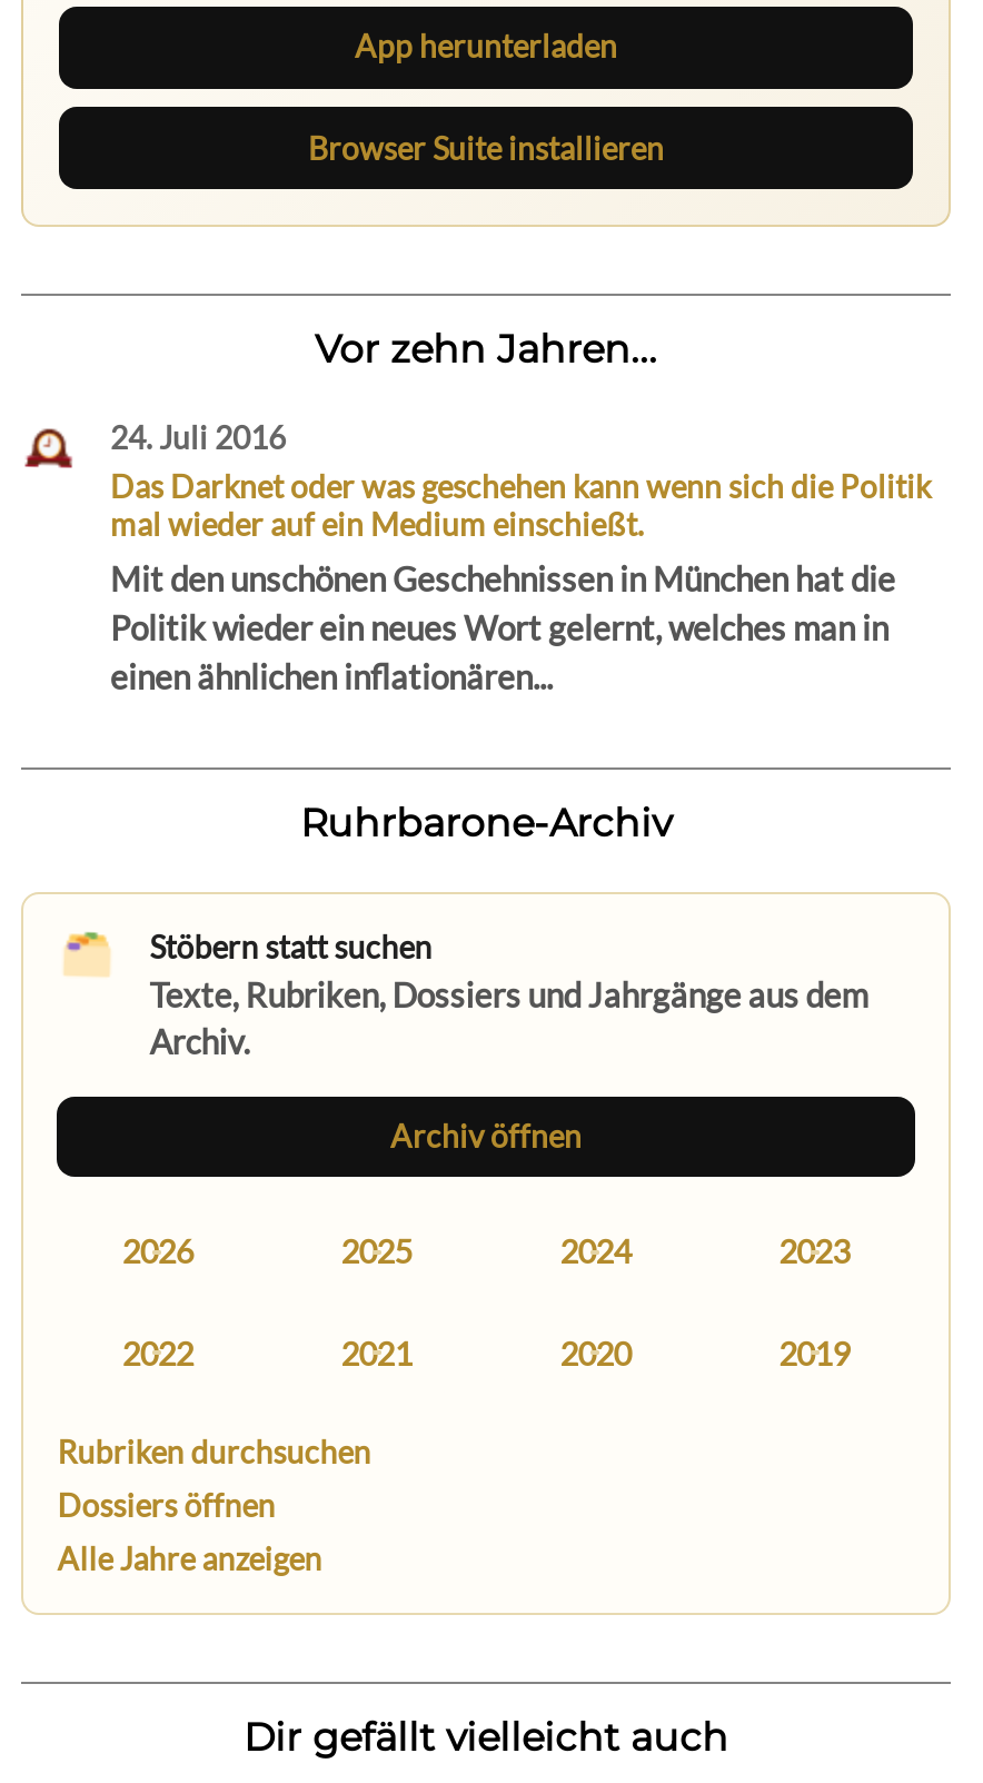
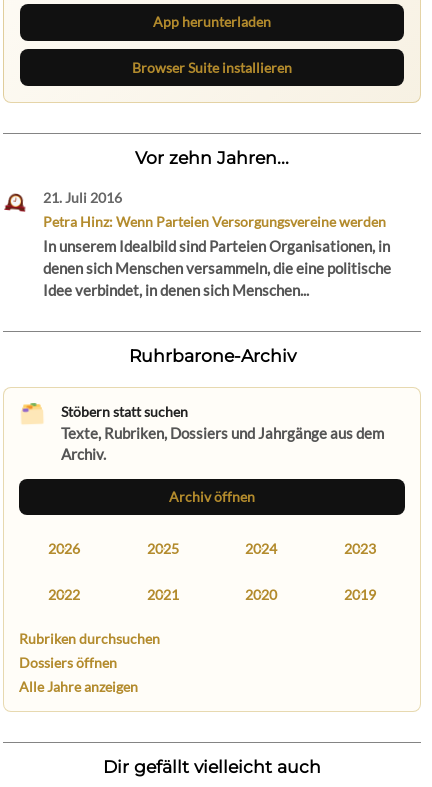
[110,419,931,697] 24. Juli 2016 | Das Darknet oder was geschehen kann wenn sich die Politik | mal wieder auf ein Medium einschießt. | Mit den unschönen Geschehnissen in München hat die | Politik wieder ein neues Wort gelernt, welches man in | einen ähnlichen inflationären... -> [43,189,391,299] 21. Juli 2016 | Petra Hinz: Wenn Parteien Versorgungsvereine werden | In unserem Idealbild sind Parteien Organisationen, in | denen sich Menschen versammeln, die eine politische | Idee verbindet, in denen sich Menschen...

